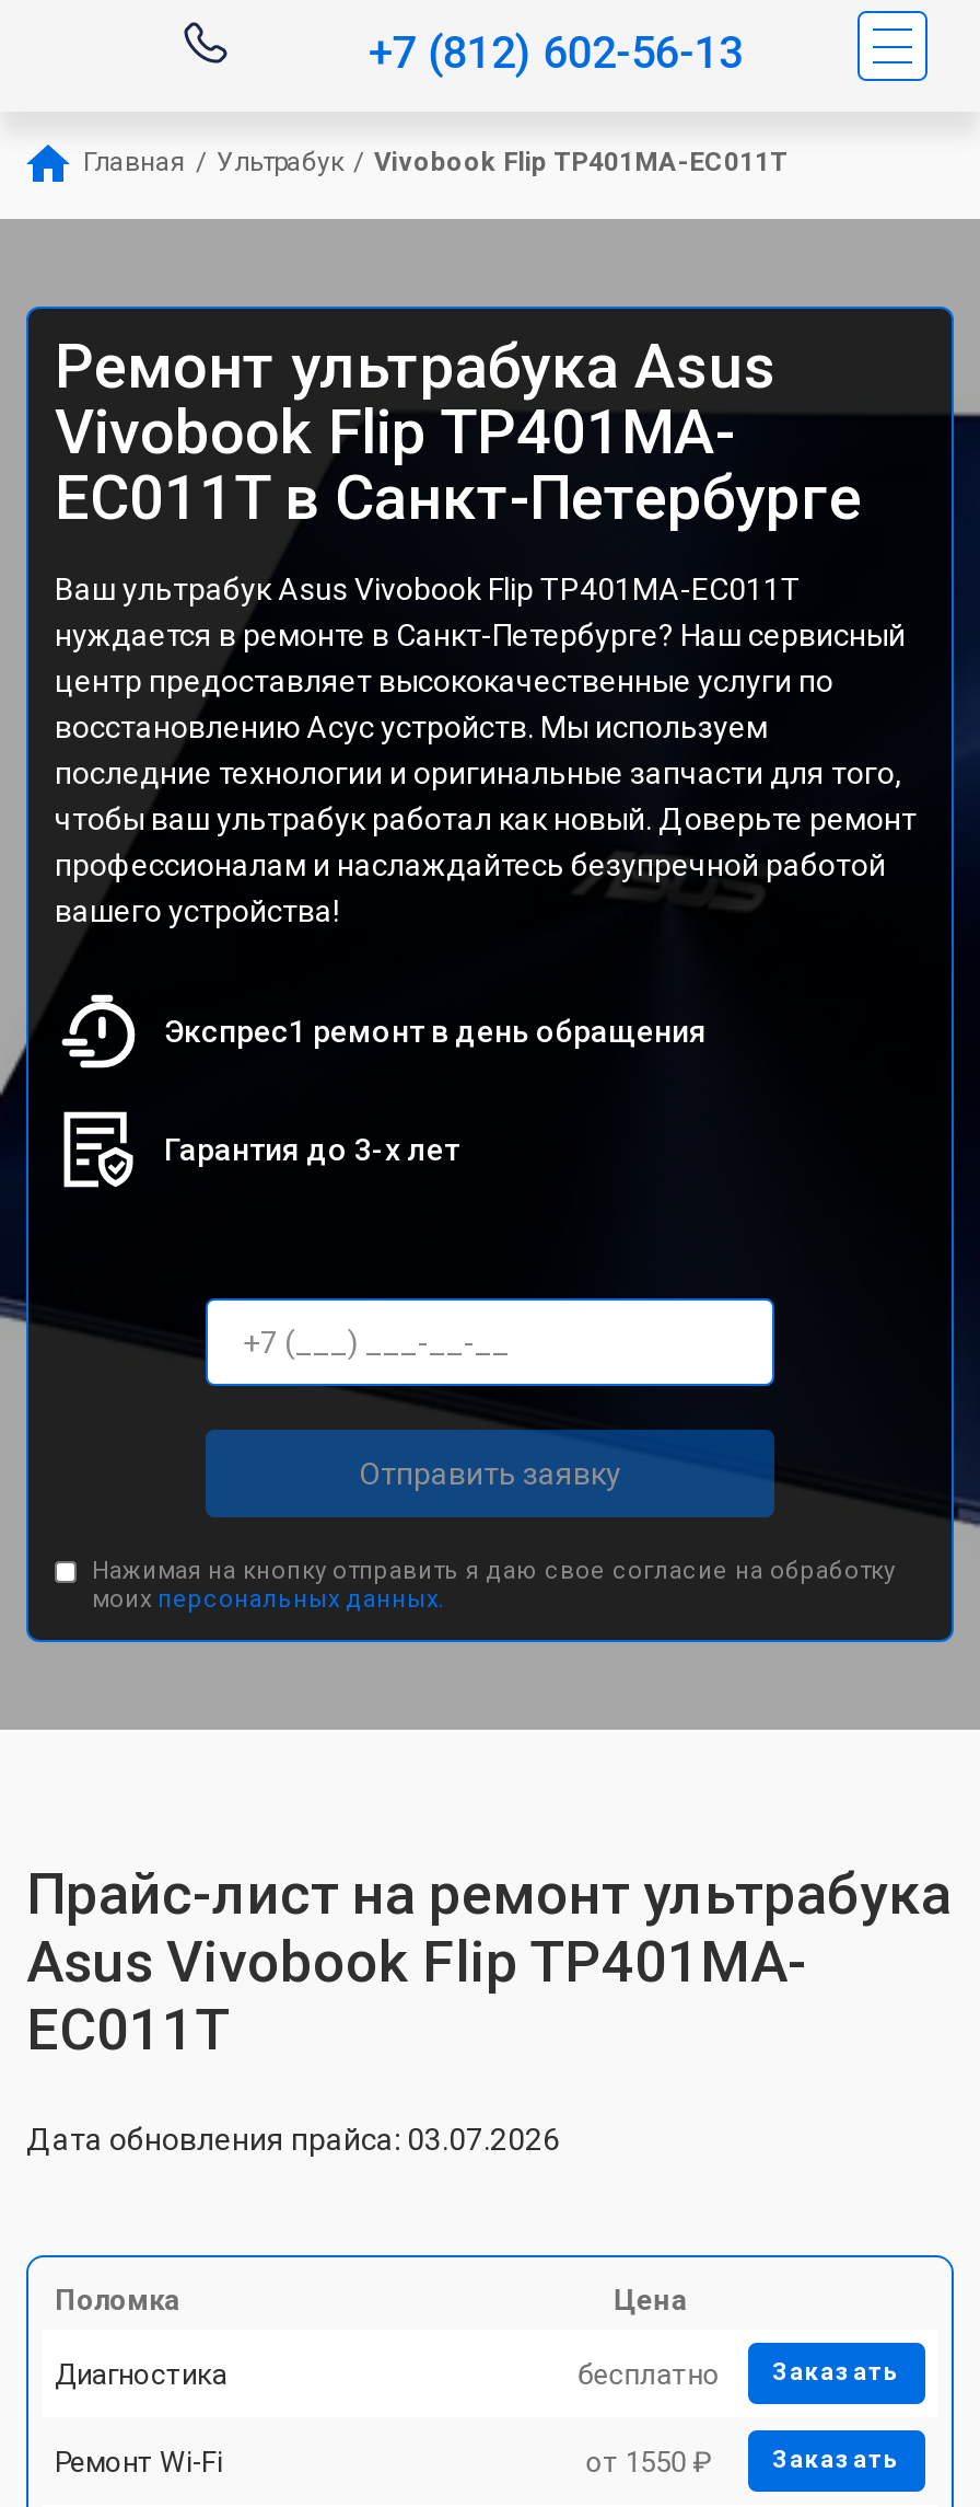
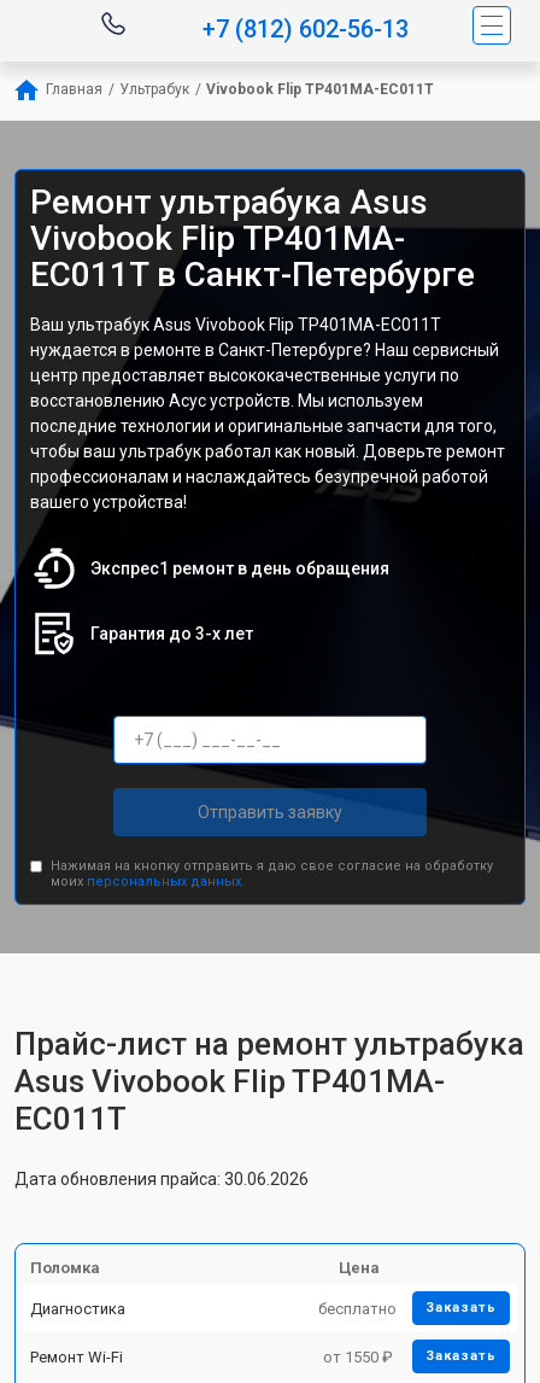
[26,2122,560,2157] Дата обновления прайса: 03.07.2026 -> [14,1169,309,1189] Дата обновления прайса: 30.06.2026

